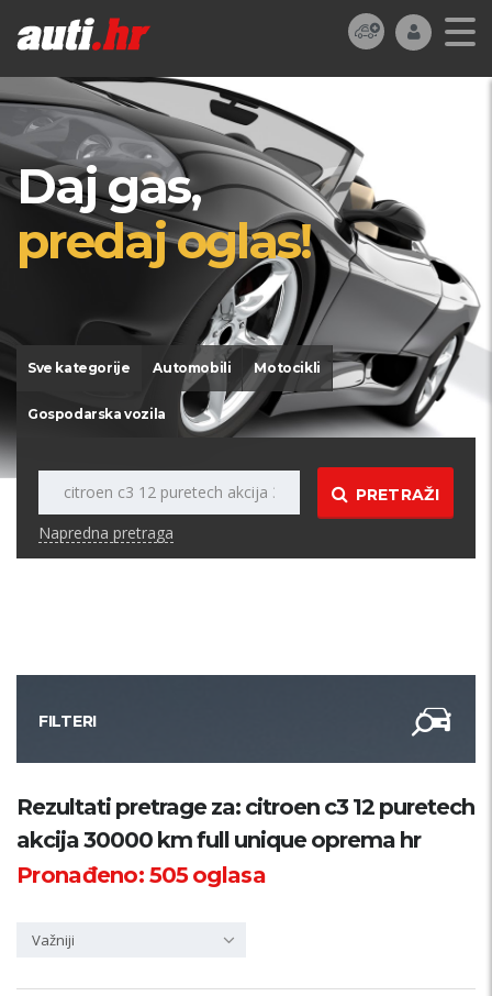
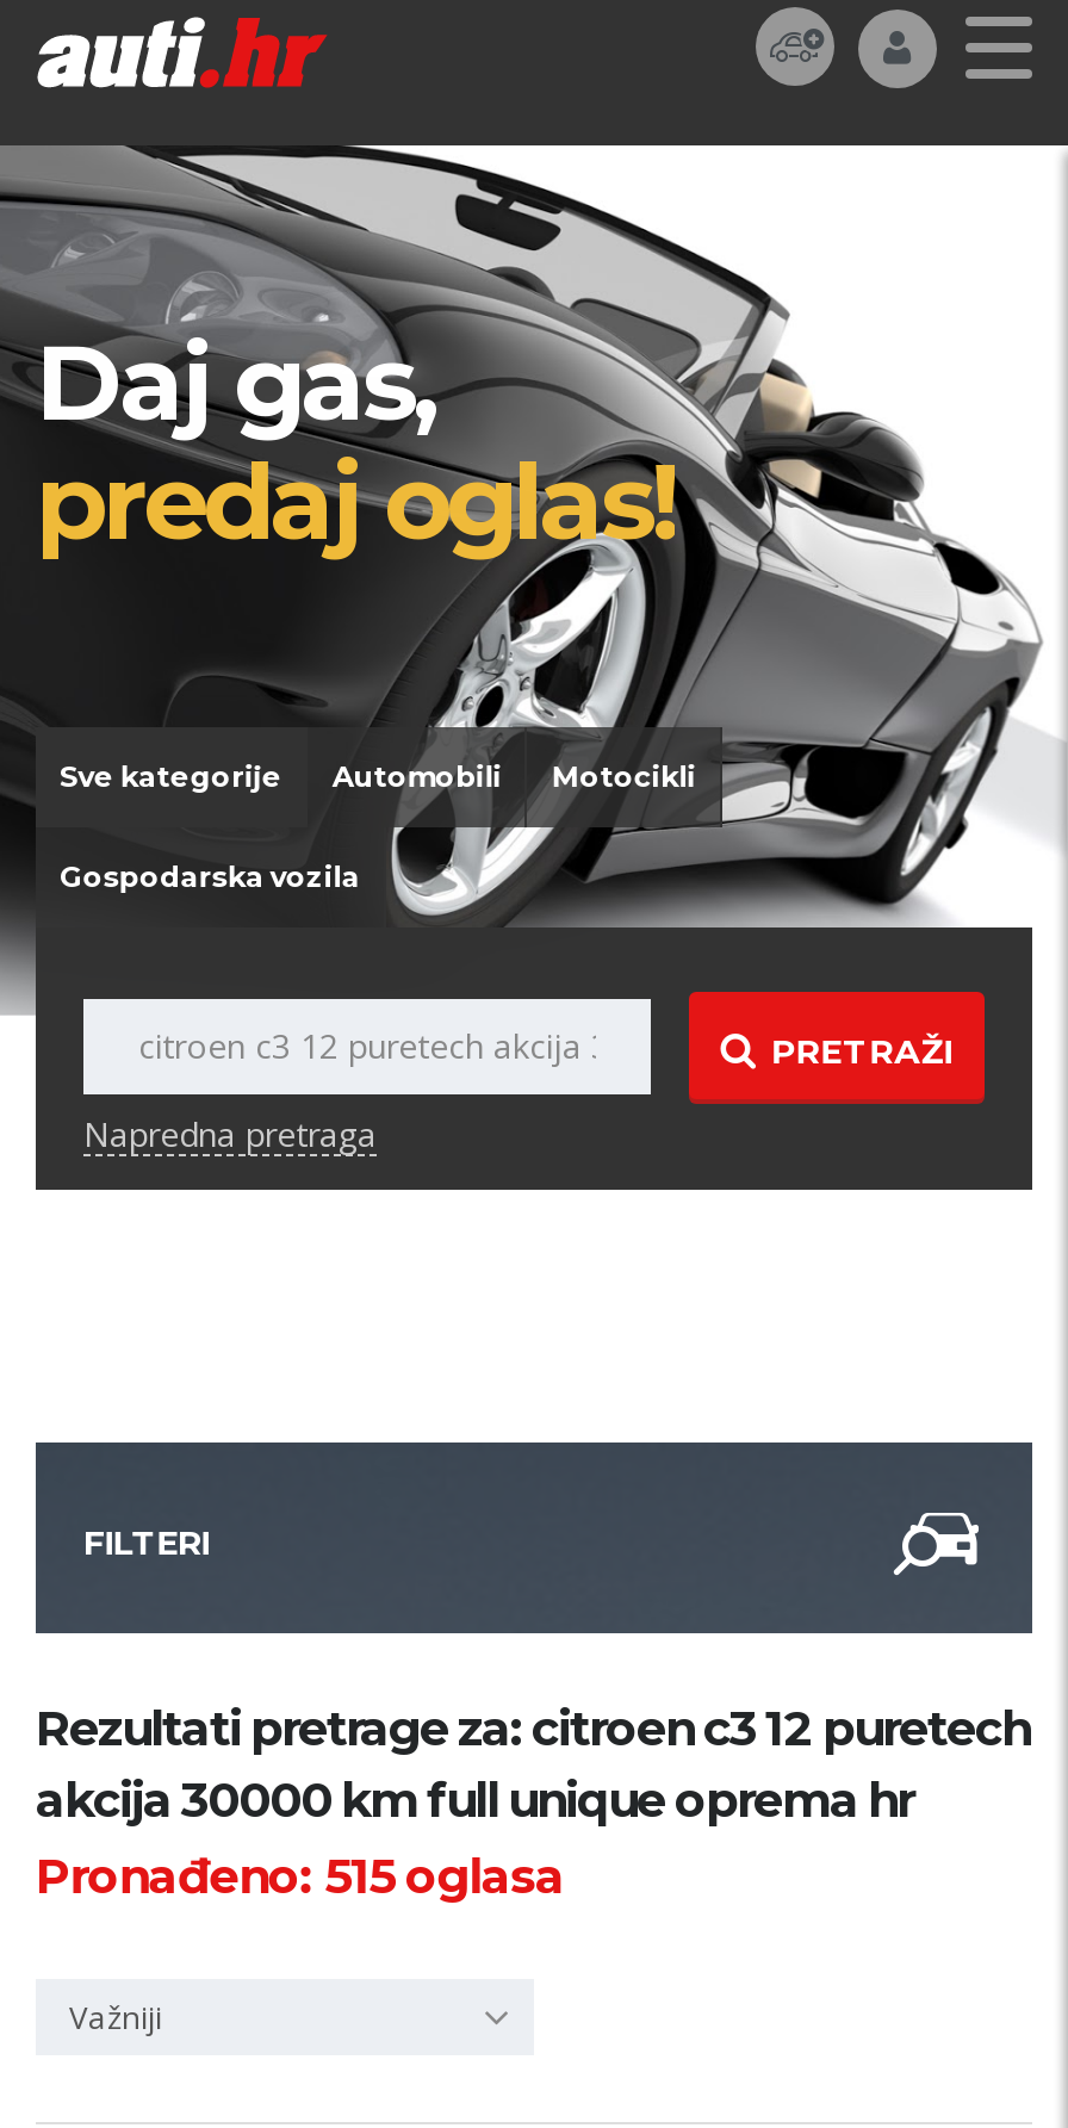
[16,862,266,888] Pronađeno: 505 oglasa -> [36,1848,565,1905] Pronađeno: 515 oglasa

